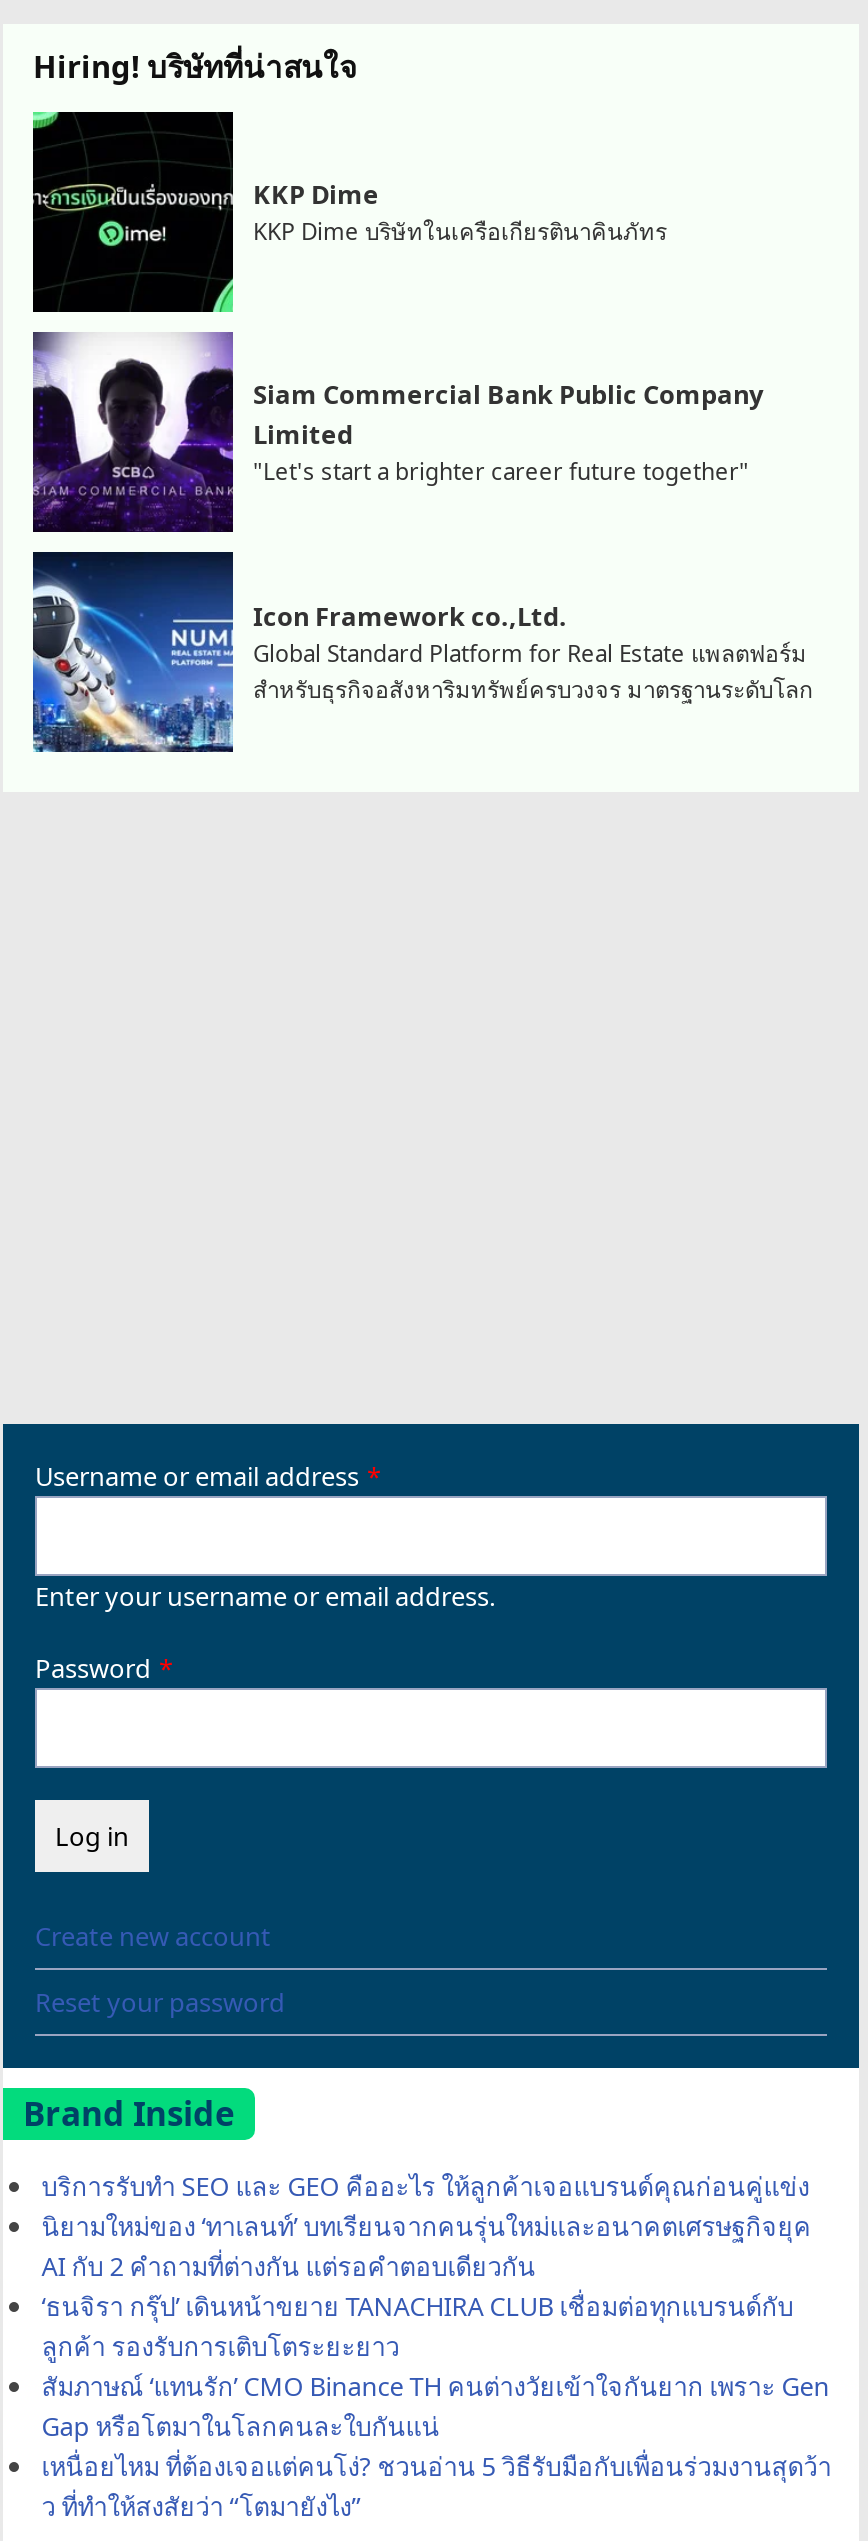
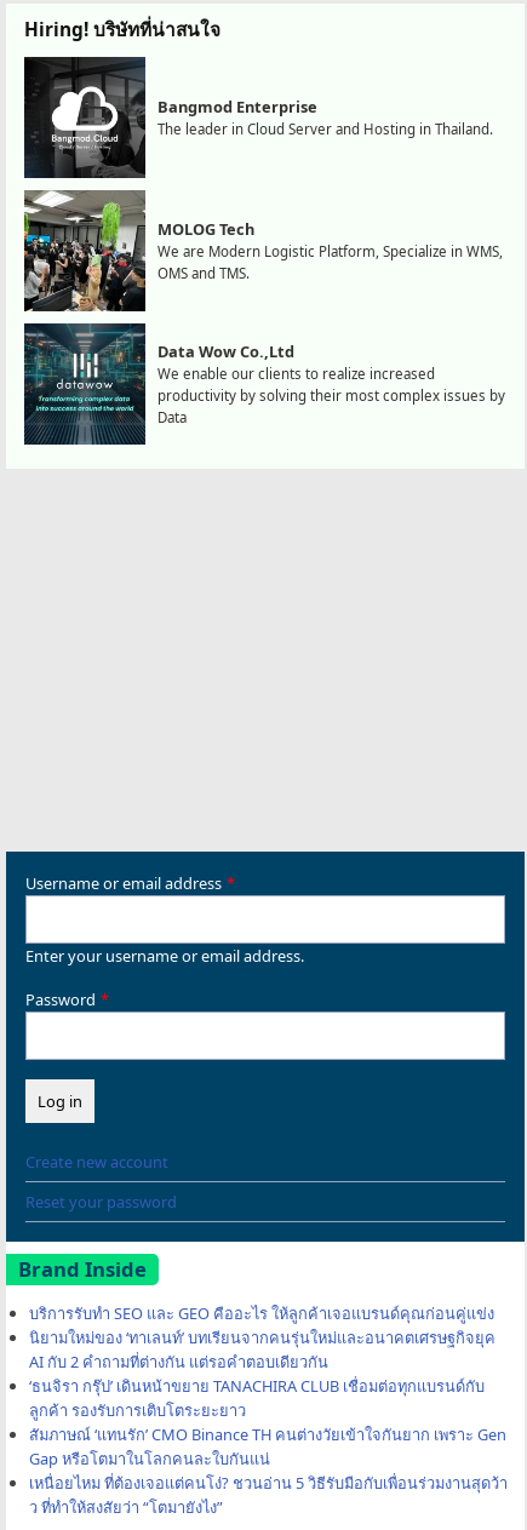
[31,110,667,314] [image] | KKP Dime | KKP Dime บริษัทในเครือเกียรตินาคินภัทร -> [23,56,493,179] [image] | Bangmod Enterprise | The leader in Cloud Server and Hosting in Thailand.
[31,332,763,534] [image] | Siam Commercial Bank Public Company | Limited | "Let's start a brighter career future together" -> [23,189,503,313] [image] | MOLOG Tech | We are Modern Logistic Platform, Specialize in WMS, | OMS and TMS.
[31,554,813,754] [image] | Icon Framework co.,Ltd. | Global Standard Platform for Real Estate แพลตฟอร์ม | สำหรับธุรกิจอสังหาริมทรัพย์ครบวงจร มาตรฐานระดับโลก -> [23,323,505,445] [image] | Data Wow Co.,Ltd | We enable our clients to realize increased | productivity by solving their most complex issues by | Data

